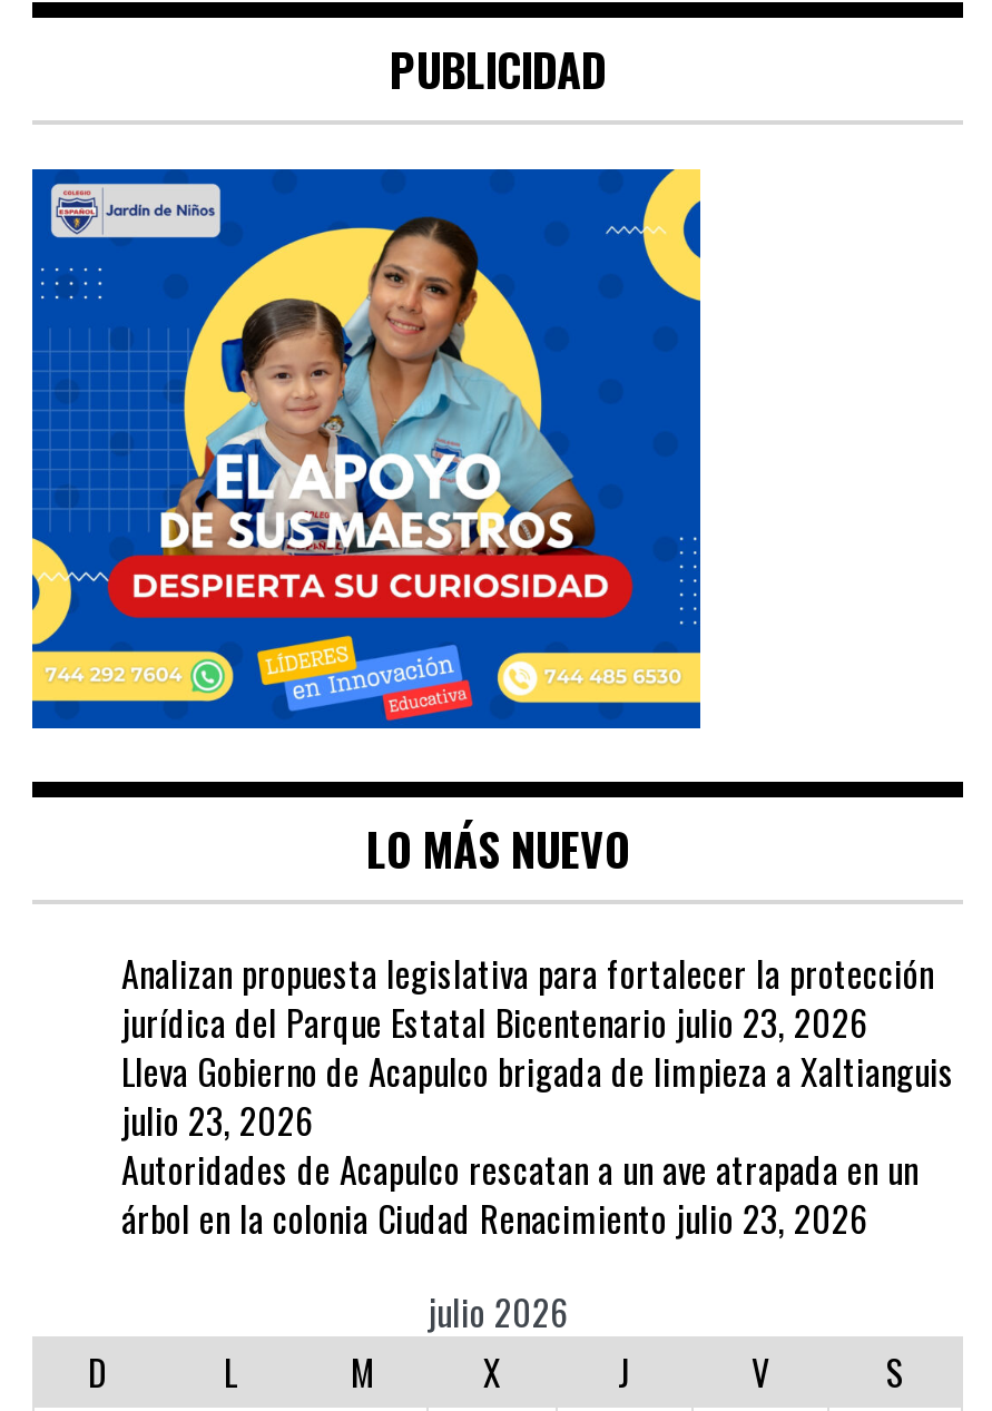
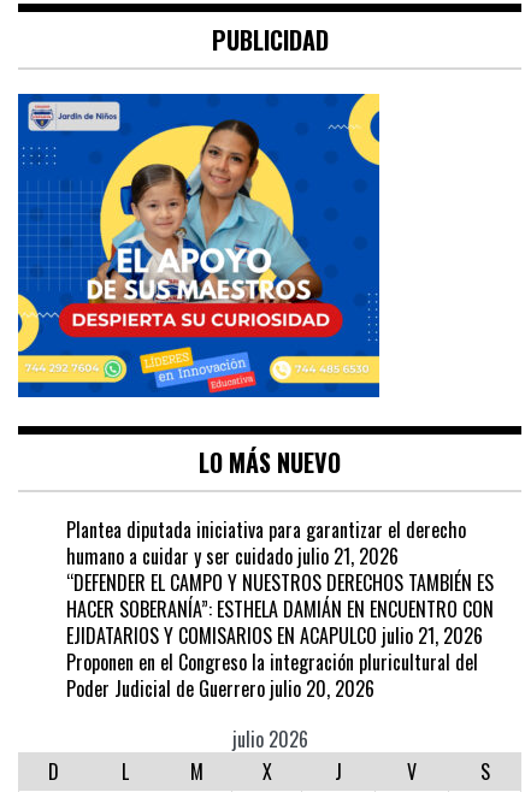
[121,948,954,1246] Analizan propuesta legislativa para fortalecer la protección | jurídica del Parque Estatal Bicentenario julio 23, 2026 | Lleva Gobierno de Acapulco brigada de limpieza a Xaltianguis | julio 23, 2026 | Autoridades de Acapulco rescatan a un ave atrapada en un | árbol en la colonia Ciudad Renacimiento julio 23, 2026 -> [66,515,494,703] Plantea diputada iniciativa para garantizar el derecho | humano a cuidar y ser cuidado julio 21, 2026 | “DEFENDER EL CAMPO Y NUESTROS DERECHOS TAMBIÉN ES | HACER SOBERANÍA”: ESTHELA DAMIÁN EN ENCUENTRO CON | EJIDATARIOS Y COMISARIOS EN ACAPULCO julio 21, 2026 | Proponen en el Congreso la integración pluricultural del | Poder Judicial de Guerrero julio 20, 2026

